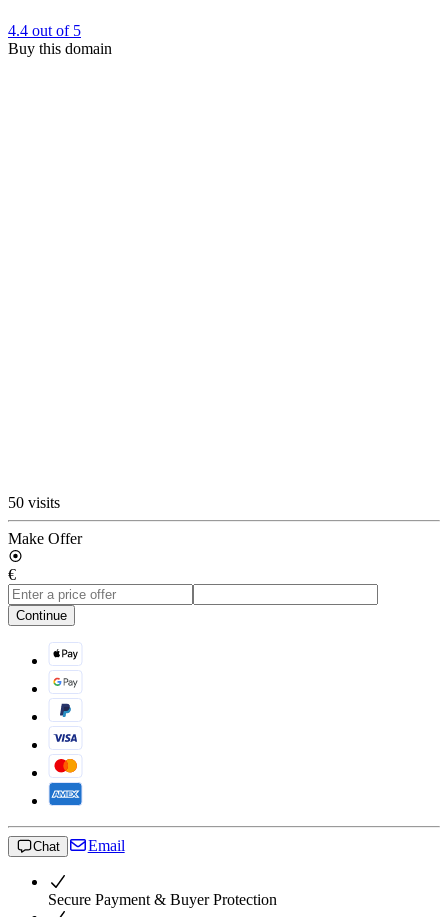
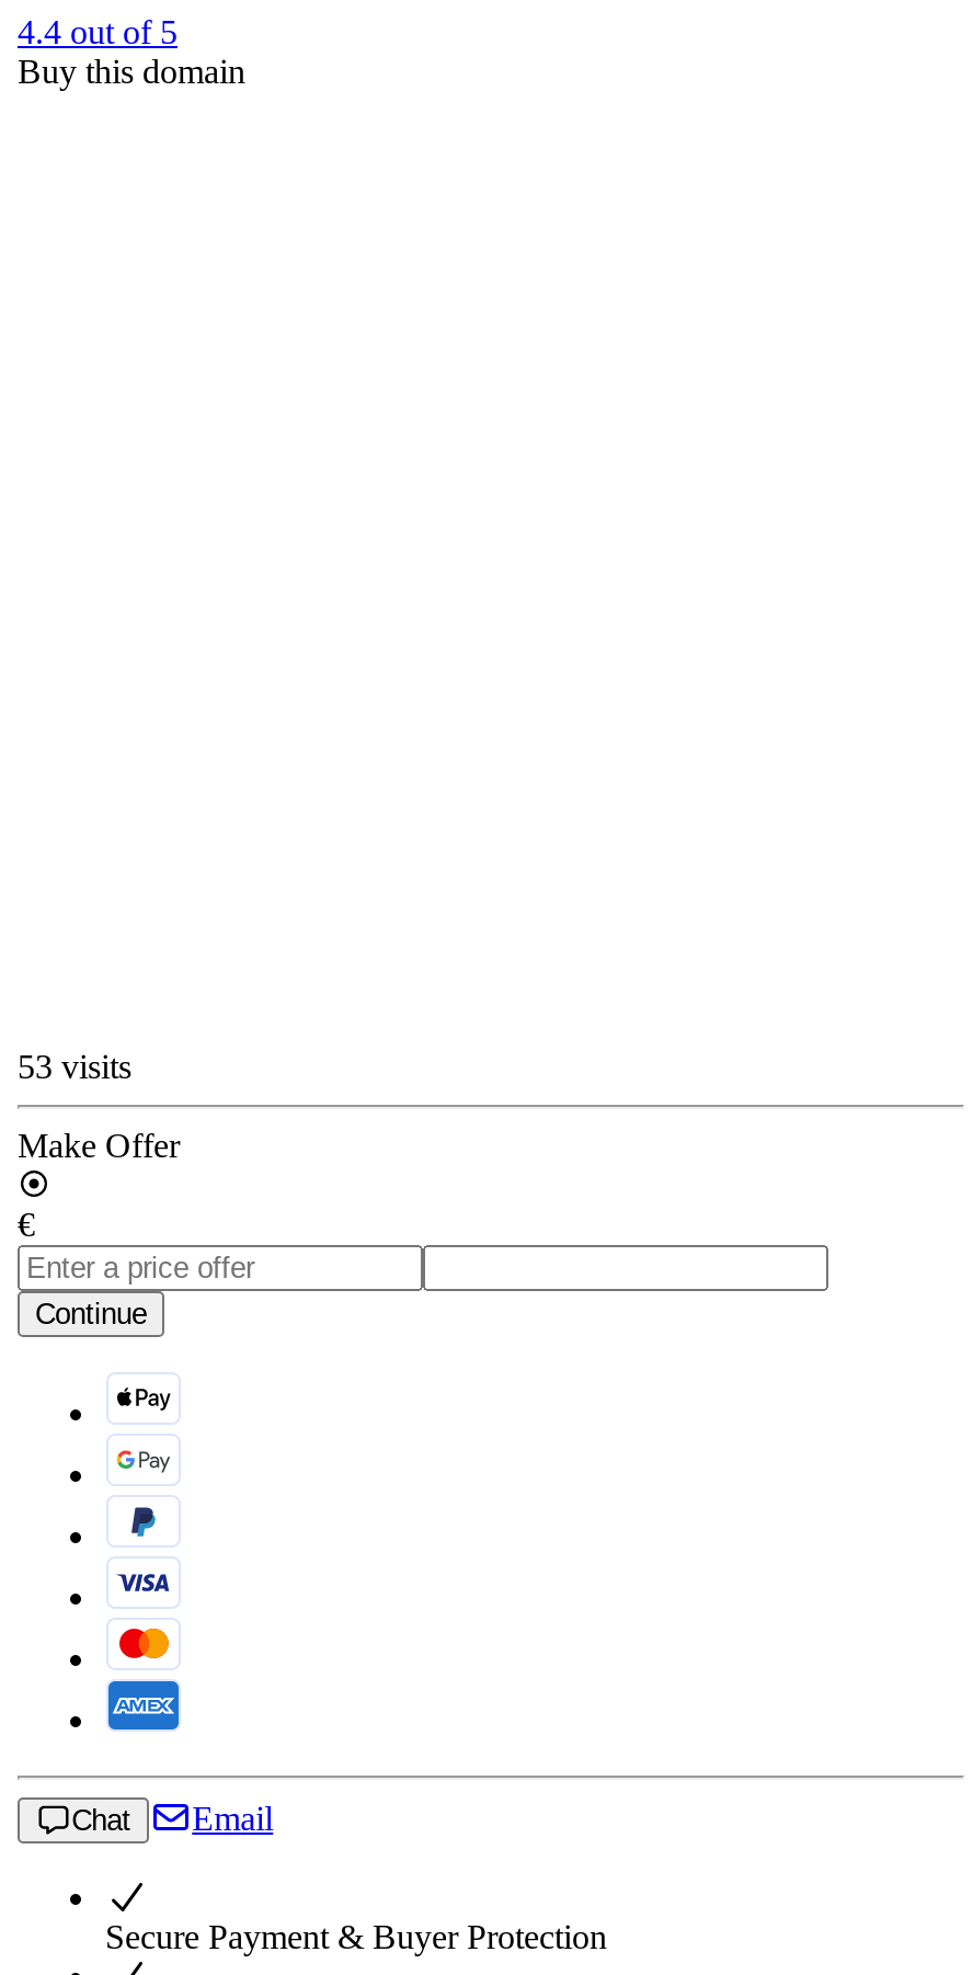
[8,494,60,511] 50 visits -> [18,1047,131,1084] 53 visits

